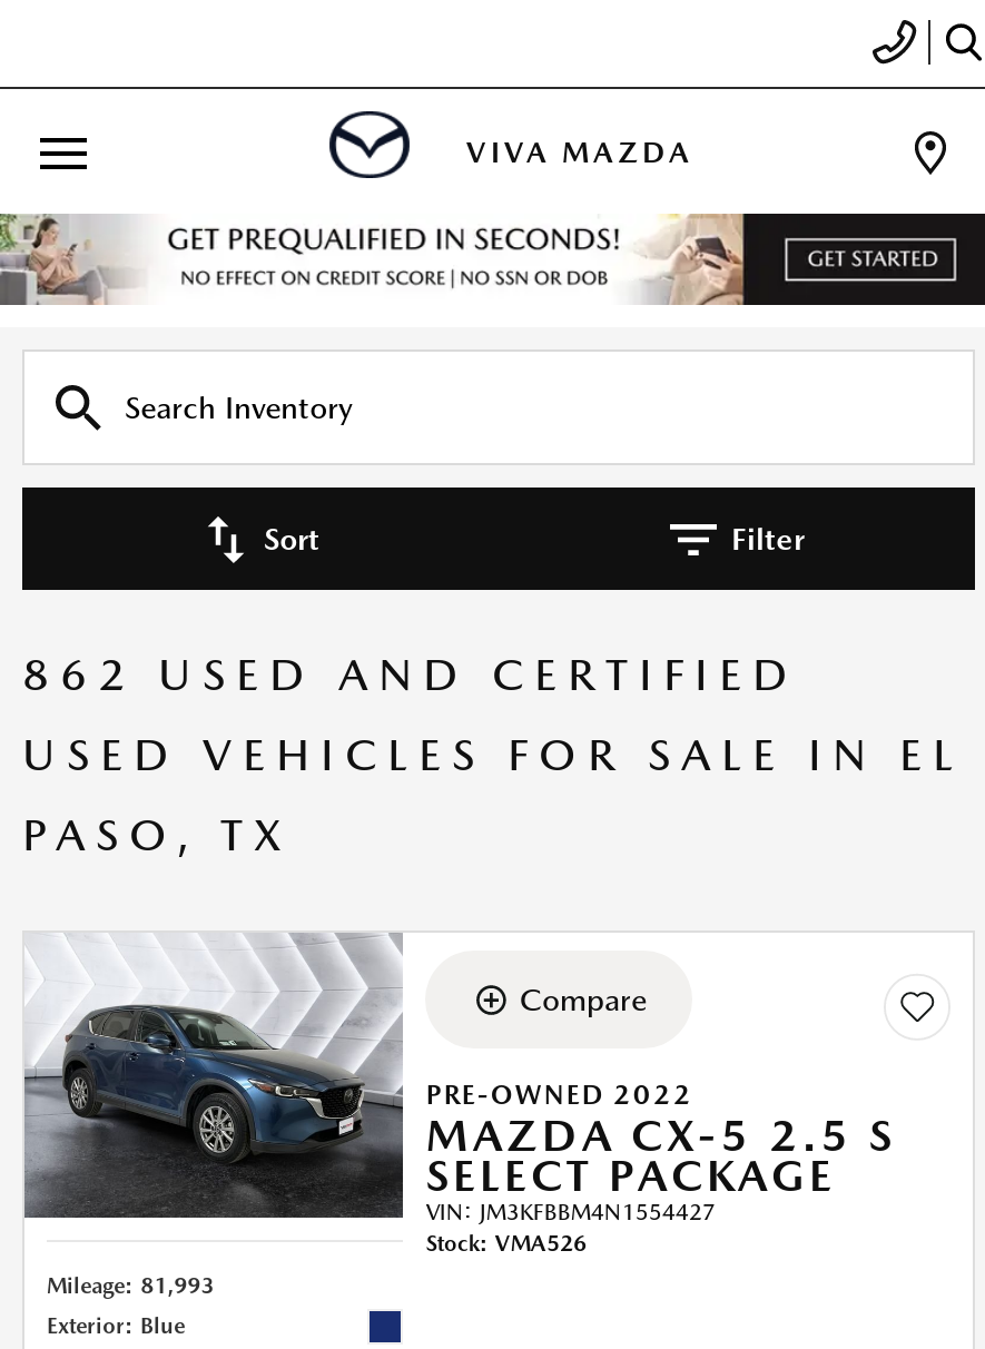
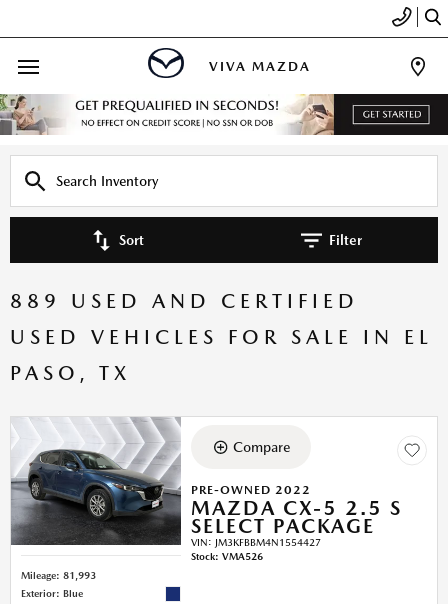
[22,649,799,702] 862 USED AND CERTIFIED -> [10,289,359,313] 889 USED AND CERTIFIED

